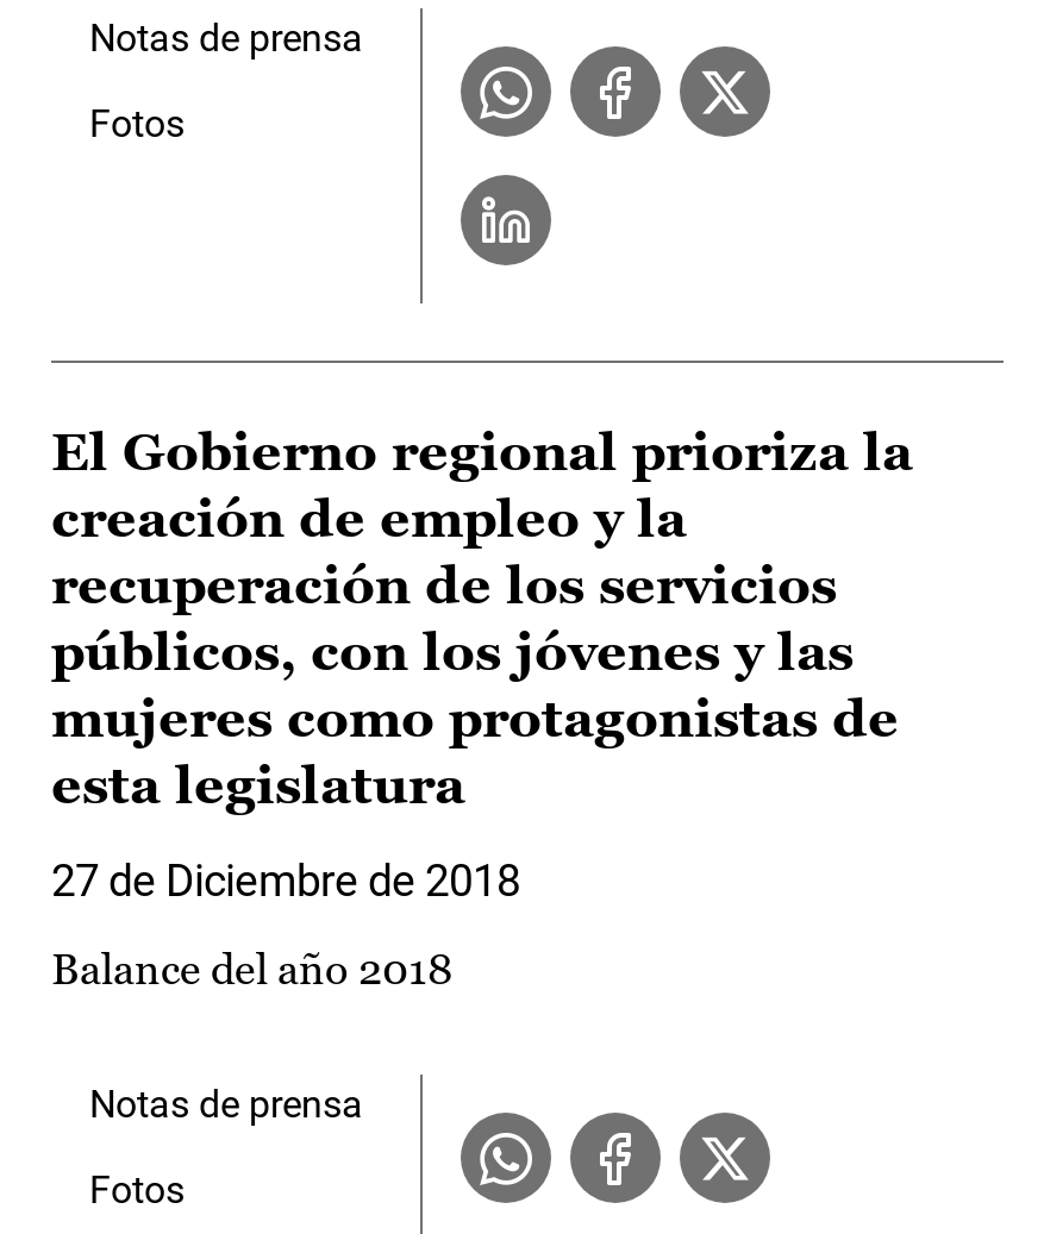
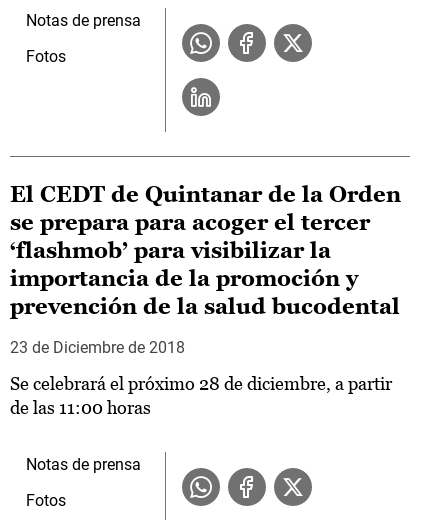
[51,423,913,815] El Gobierno regional prioriza la | creación de empleo y la | recuperación de los servicios | públicos, con los jóvenes y las | mujeres como protagonistas de | esta legislatura -> [10,182,401,319] El CEDT de Quintanar de la Orden | se prepara para acoger el tercer | ‘flashmob’ para visibilizar la | importancia de la promoción y | prevención de la salud bucodental
[51,856,520,906] 27 de Diciembre de 2018 -> [10,338,185,357] 23 de Diciembre de 2018
[51,944,454,994] Balance del año 2018 -> [10,373,392,418] Se celebrará el próximo 28 de diciembre, a partir | de las 11:00 horas

